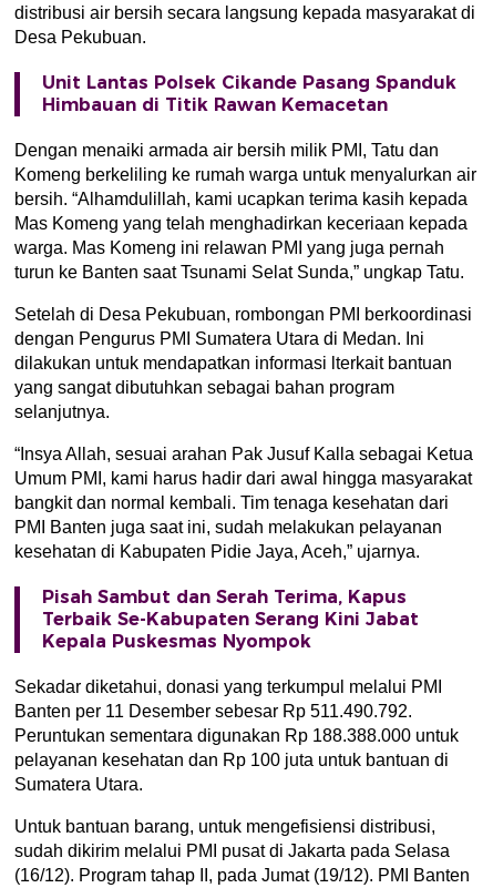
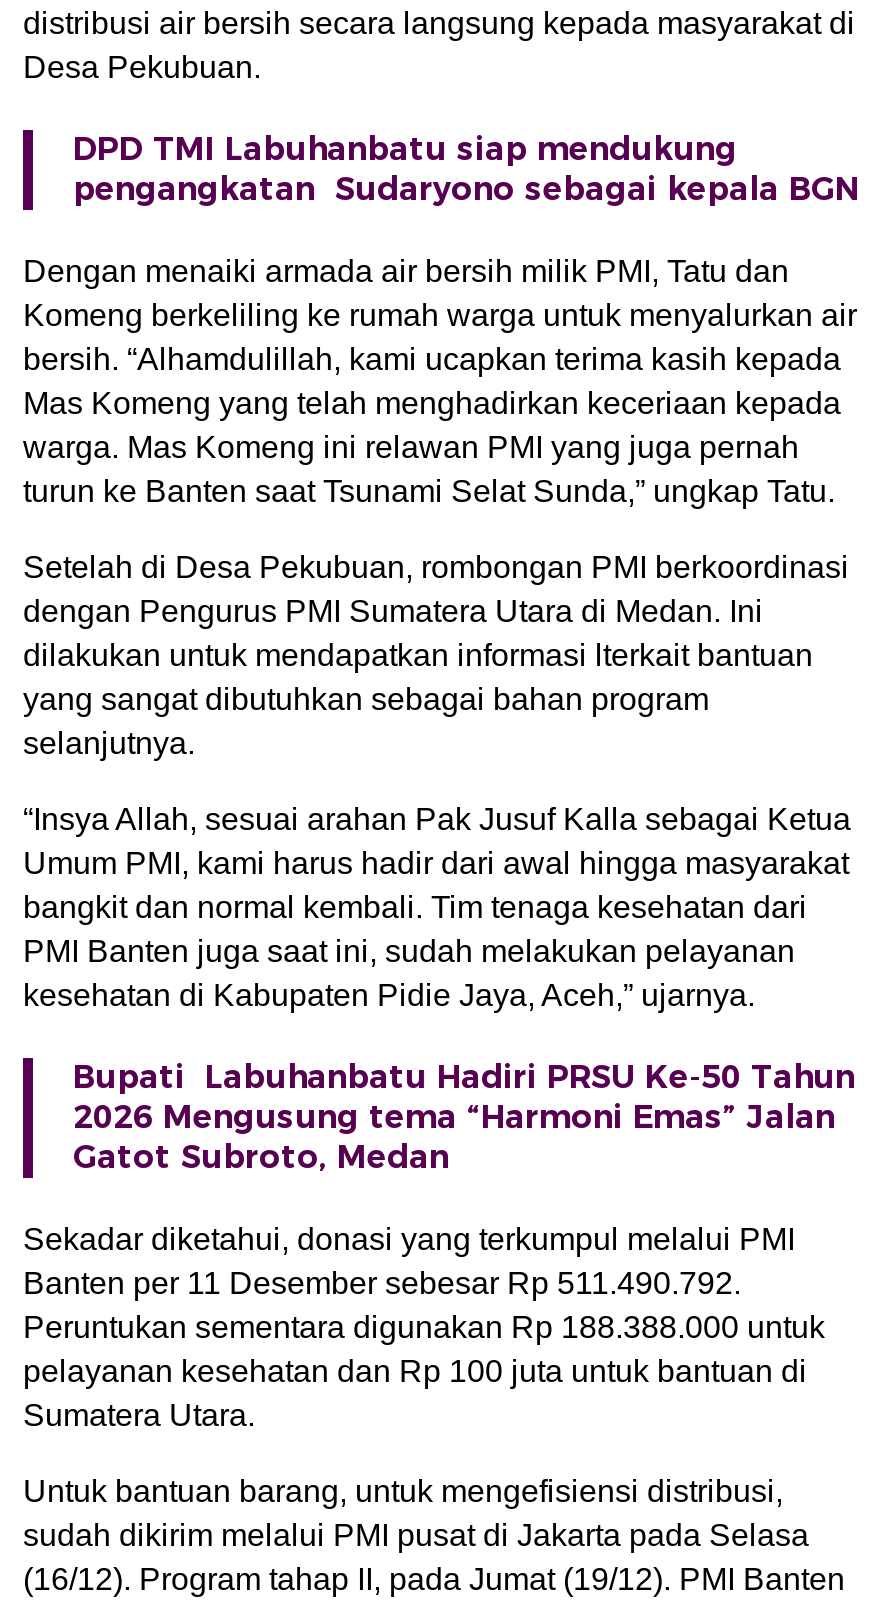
[42,72,456,115] Unit Lantas Polsek Cikande Pasang Spanduk | Himbauan di Titik Rawan Kemacetan -> [73,130,859,208] DPD TMI Labuhanbatu siap mendukung | pengangkatan Sudaryono sebagai kepala BGN
[42,586,419,652] Pisah Sambut dan Serah Terima, Kapus | Terbaik Se-Kabupaten Serang Kini Jabat | Kepala Puskesmas Nyompok -> [73,1058,855,1176] Bupati Labuhanbatu Hadiri PRSU Ke-50 Tahun | 2026 Mengusung tema “Harmoni Emas” Jalan | Gatot Subroto, Medan

